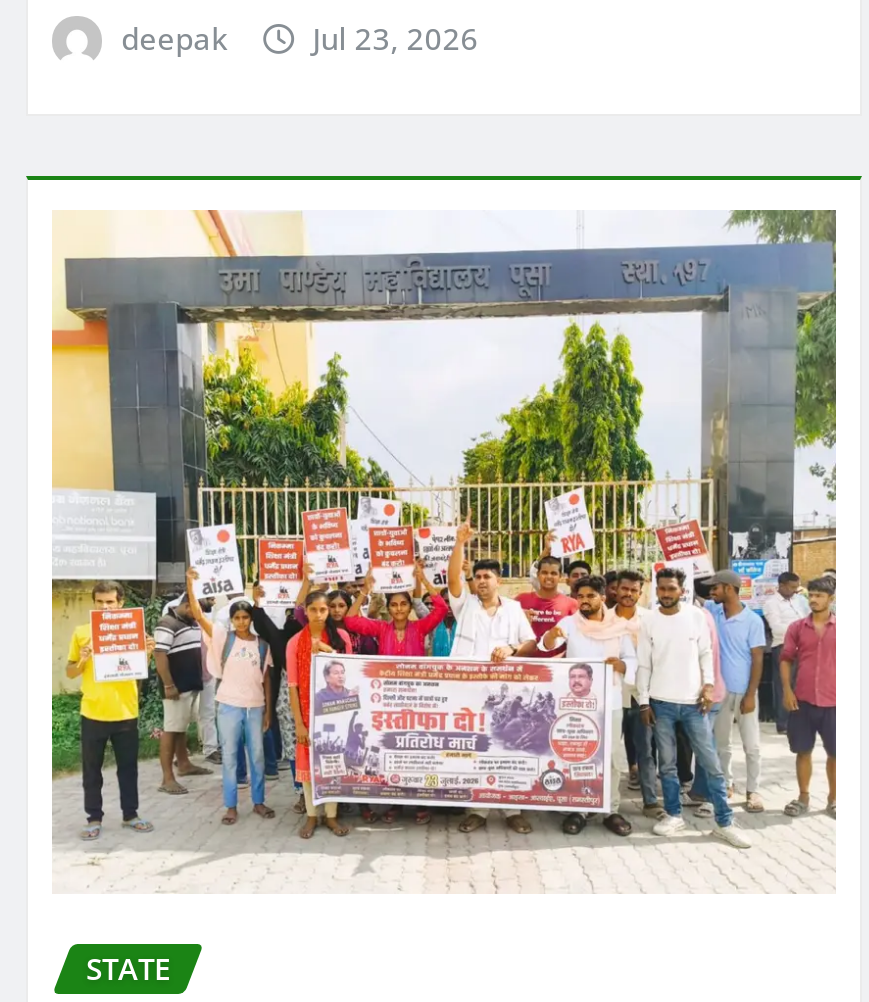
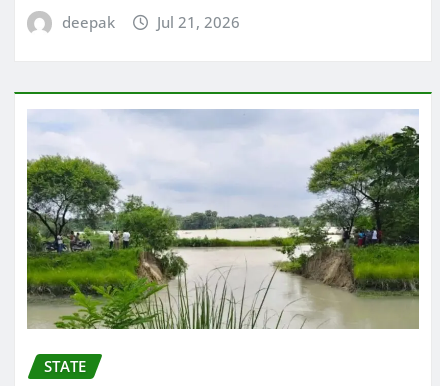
[312,18,478,58] Jul 23, 2026 -> [157,12,240,32] Jul 21, 2026
[50,207,838,891] [image] -> [26,109,420,330] [image]

